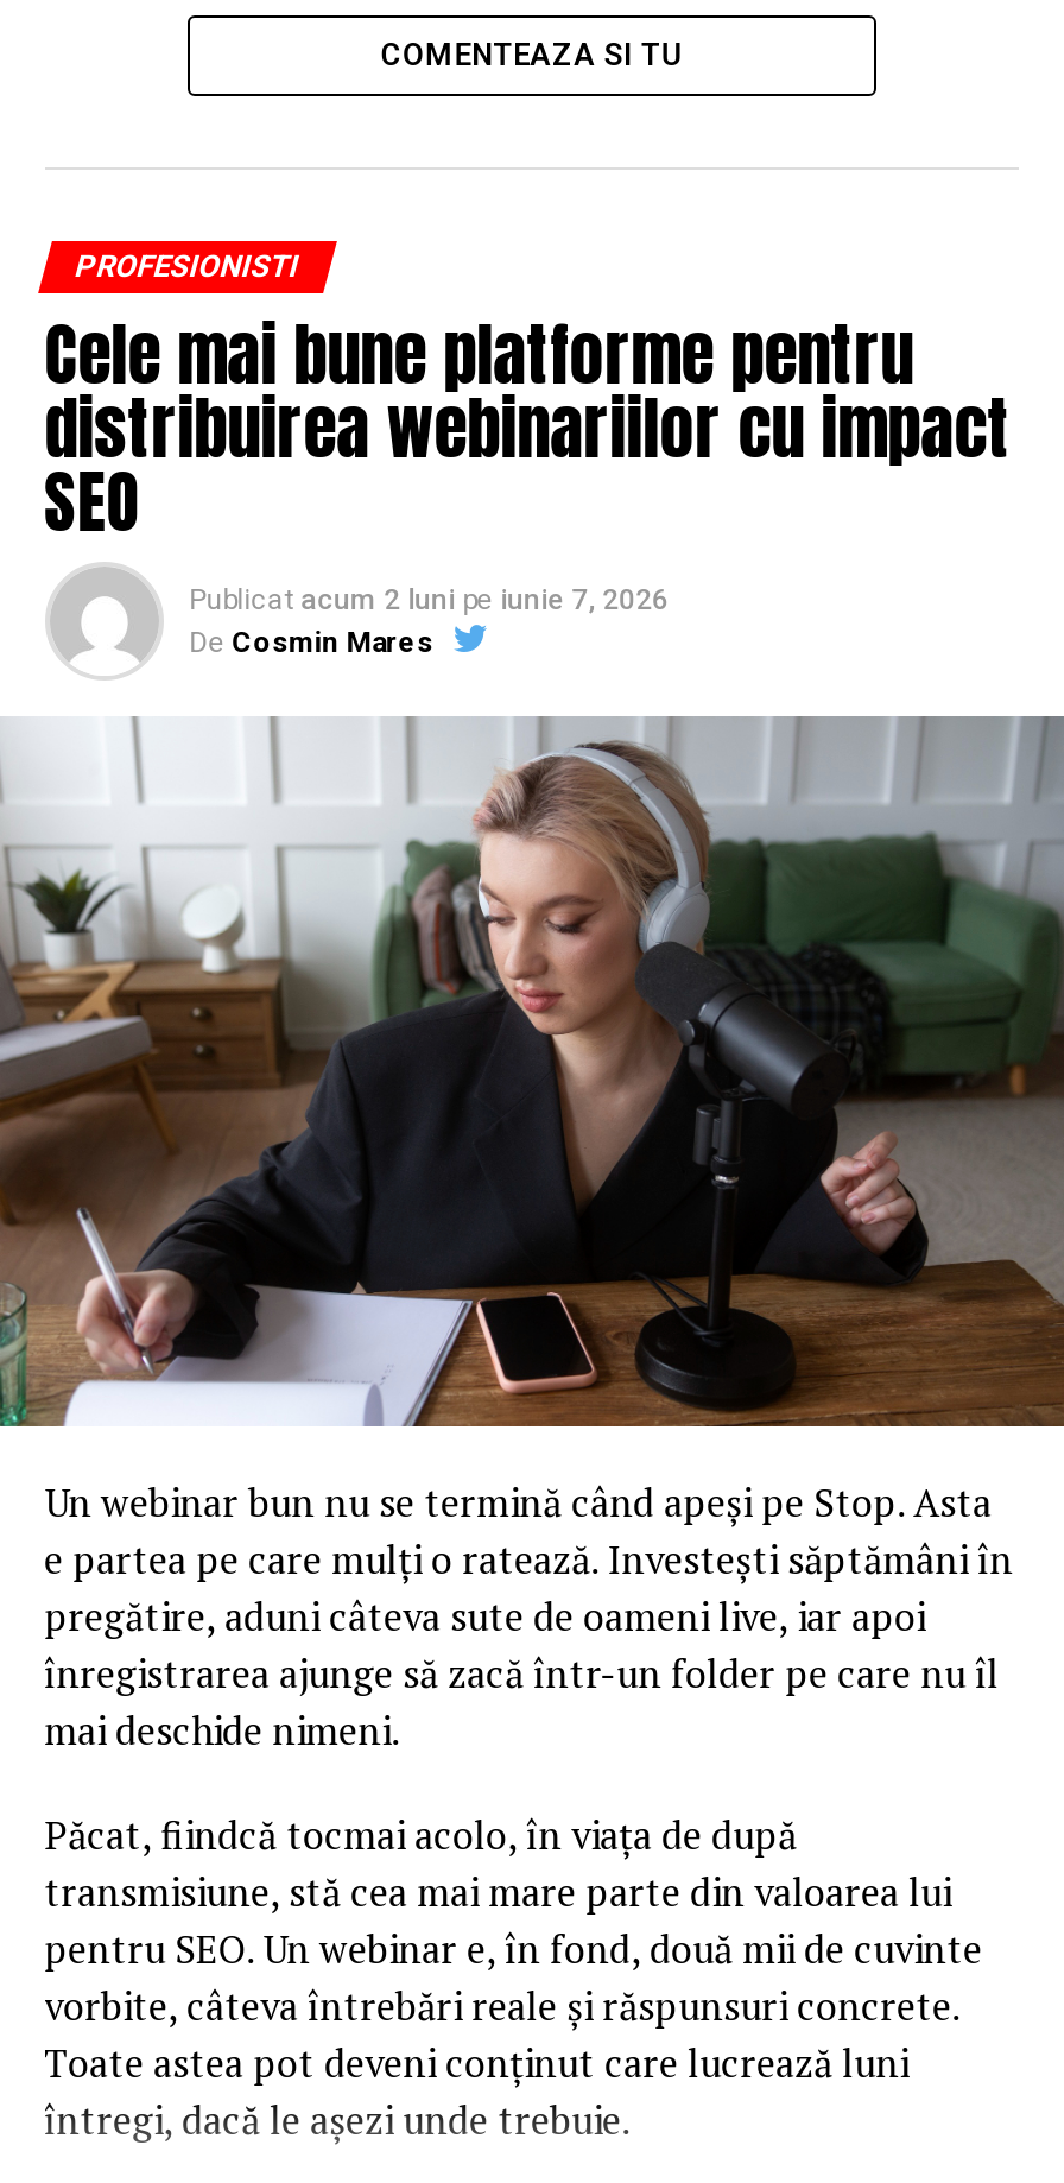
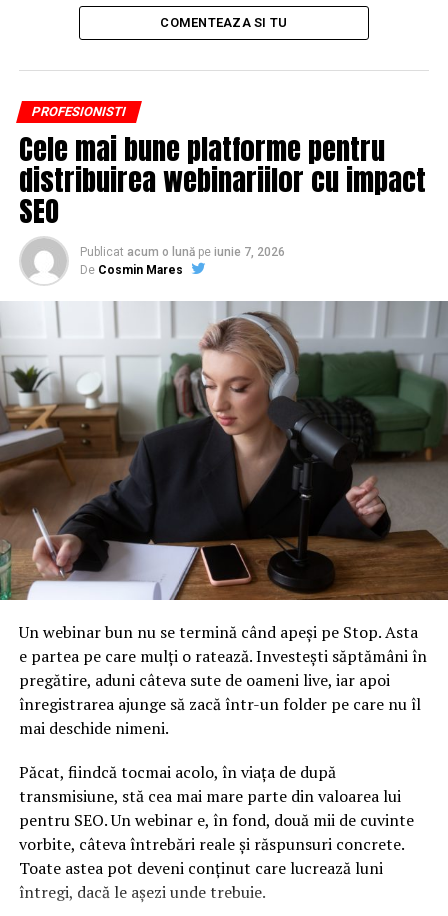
[189,584,669,617] Publicat acum 2 luni pe iunie 7, 2026 -> [80,245,285,259] Publicat acum o lună pe iunie 7, 2026

